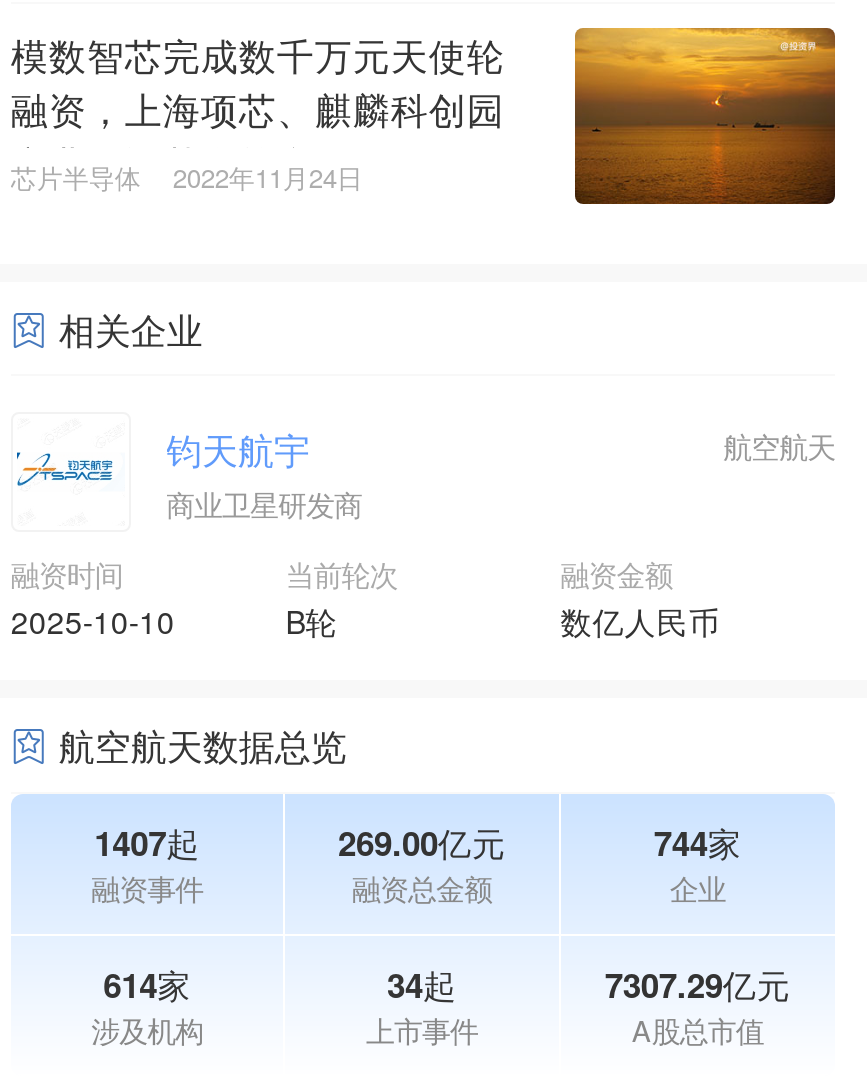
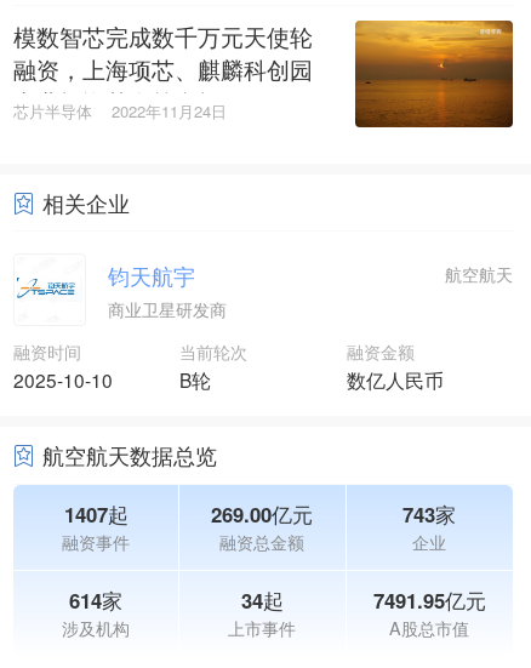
[654,817,742,865] 744家 -> [403,499,456,528] 743家
[605,959,791,1007] 7307.29亿元 -> [373,585,486,614] 7491.95亿元

